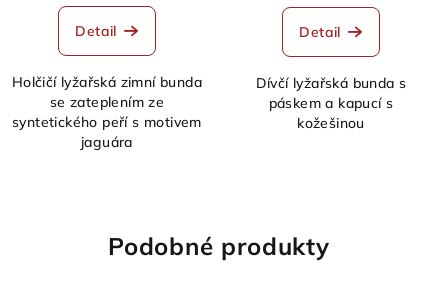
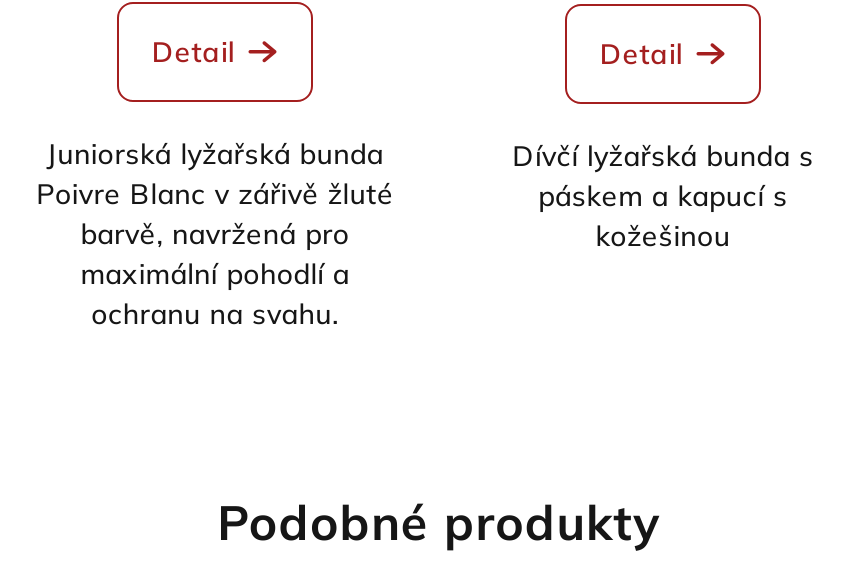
[12,73,202,151] Holčičí lyžařská zimní bunda | se zateplením ze | syntetického peří s motivem | jaguára -> [36,137,394,333] Juniorská lyžařská bunda | Poivre Blanc v zářivě žluté | barvě, navržená pro | maximální pohodlí a | ochranu na svahu.

